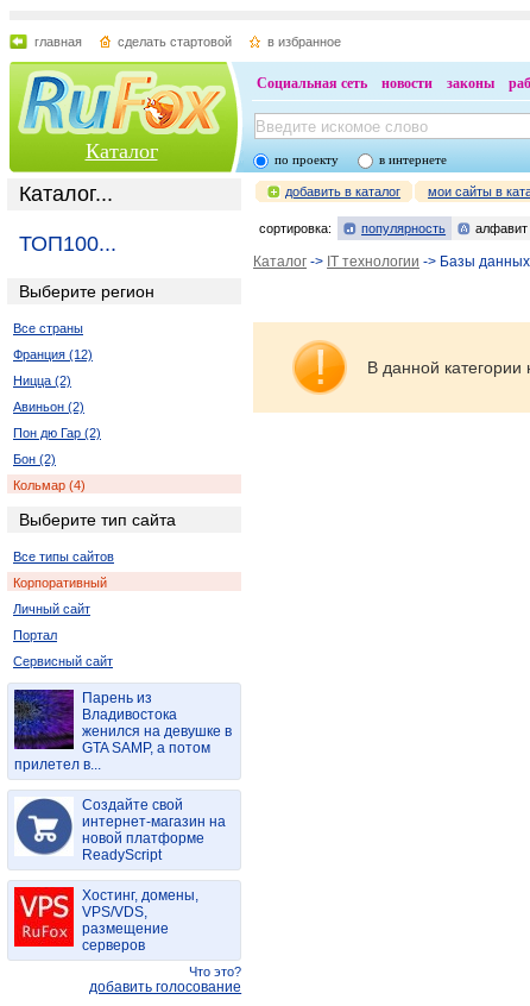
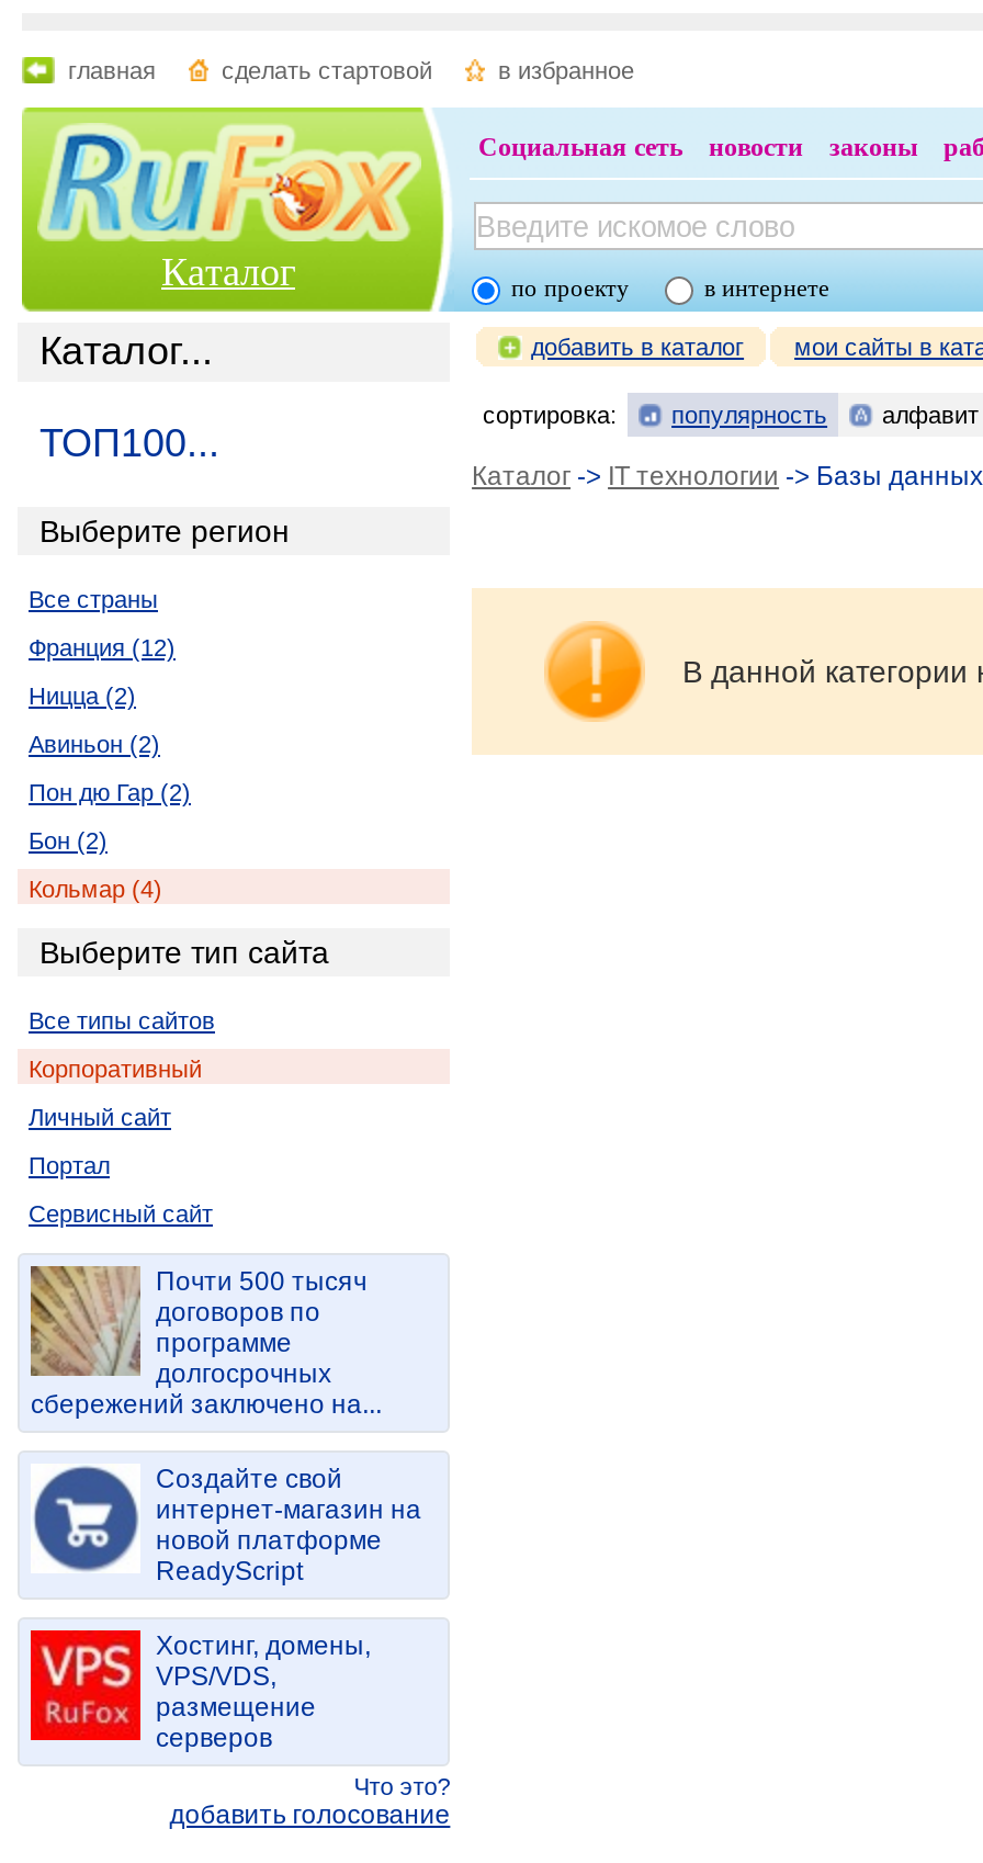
[13,689,232,773] [image] | Парень из | Владивостока | женился на девушке в | GTA SAMP, а потом | прилетел в... -> [29,1264,382,1420] [image] | Почти 500 тысяч | договоров по | программе | долгосрочных | сбережений заключено на...

